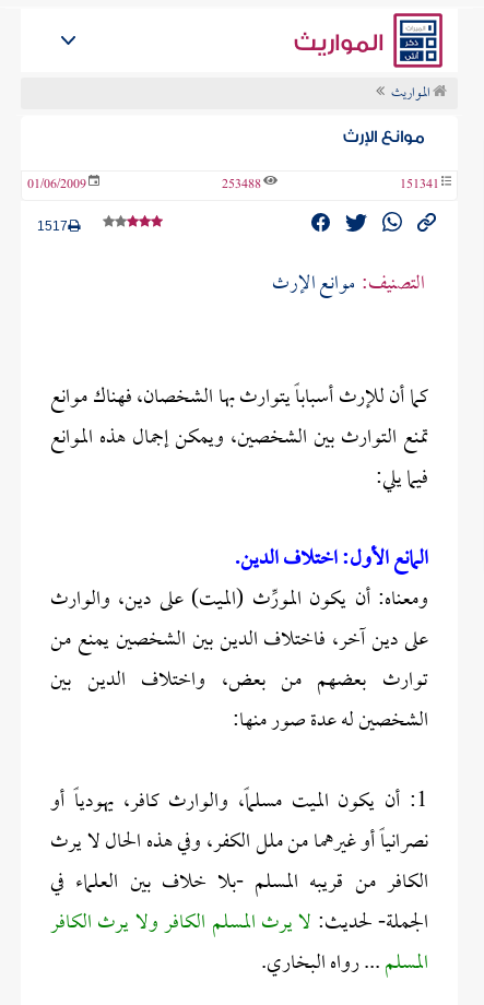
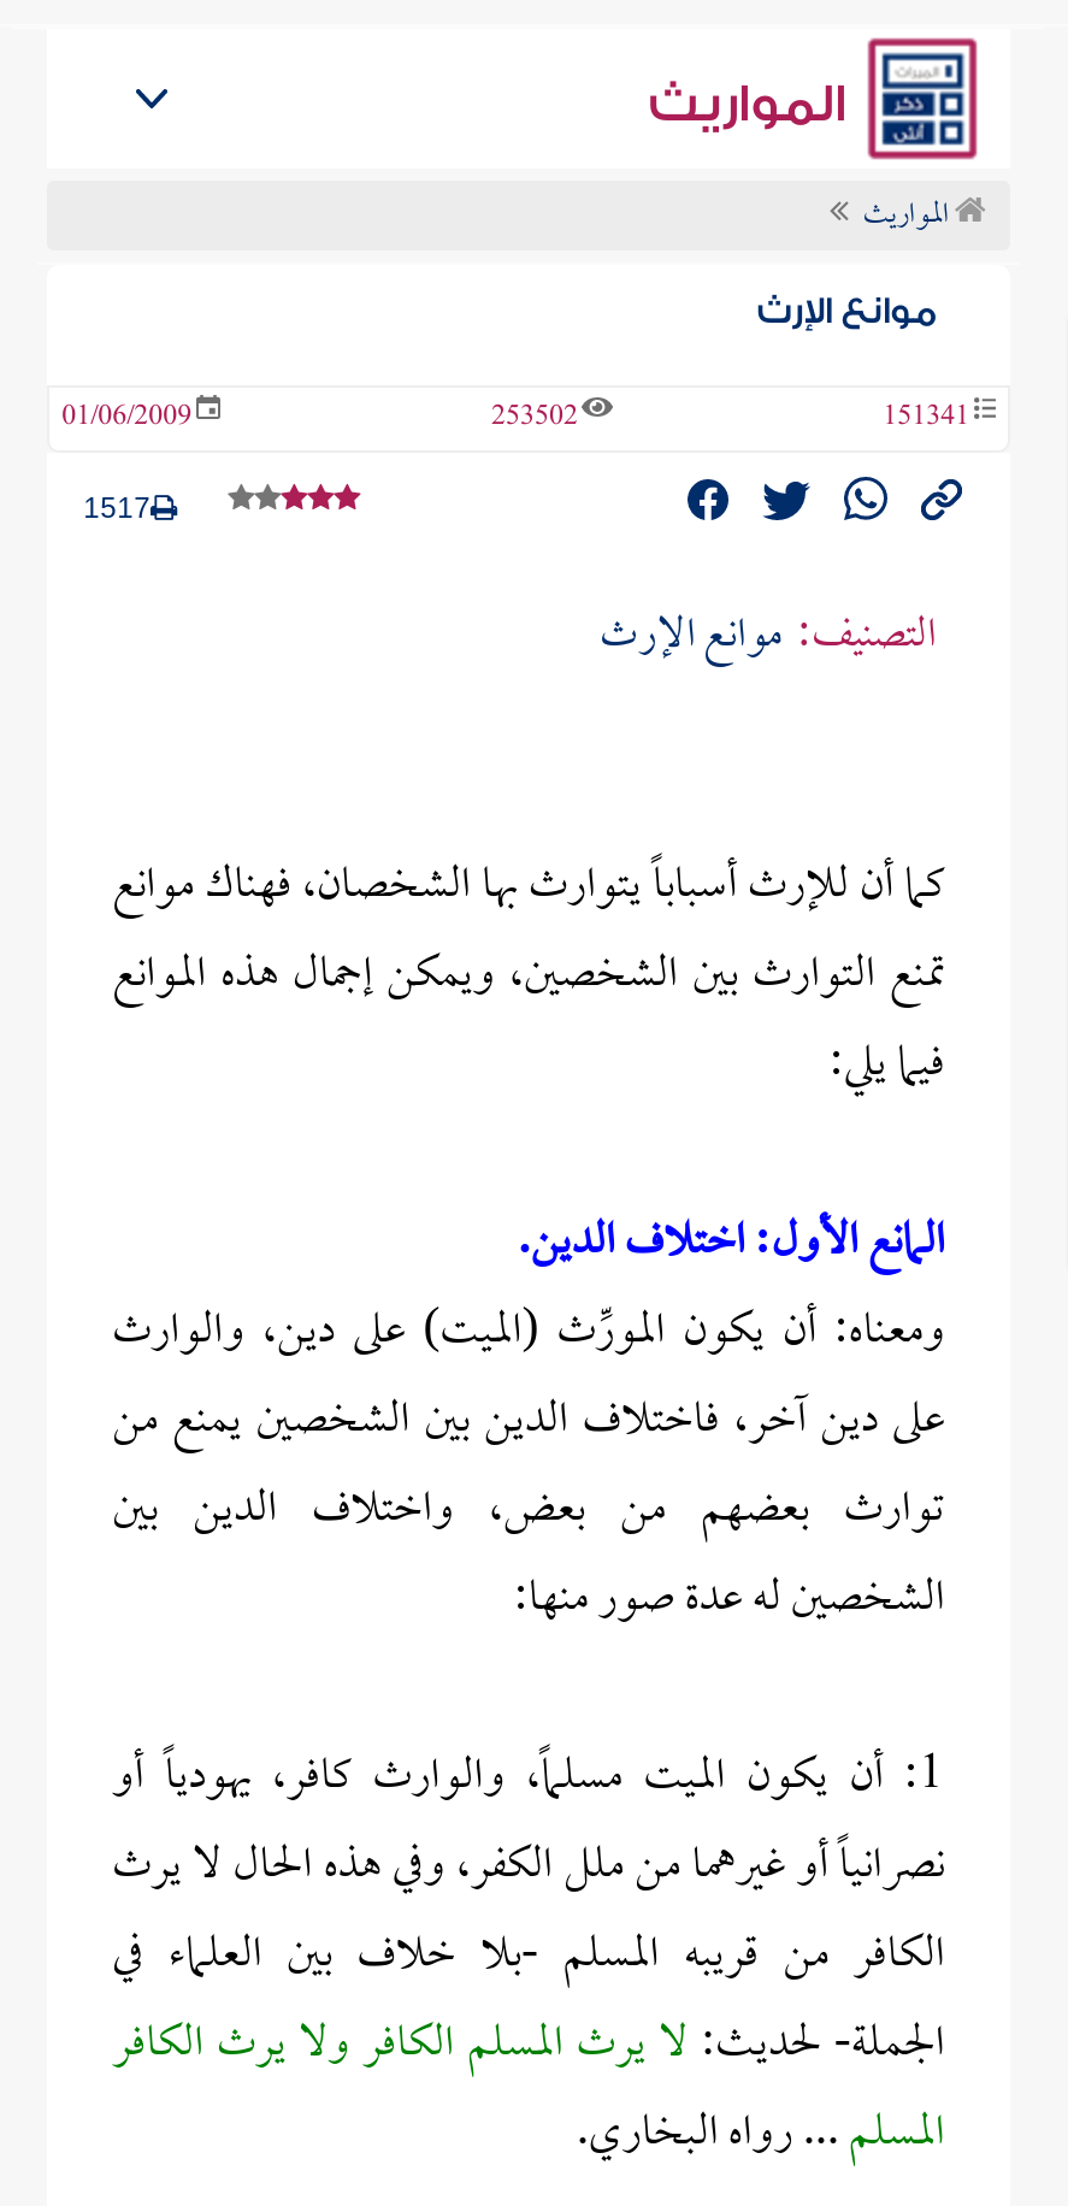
[222,174,262,198] 253488 -> [491,393,578,446] 253502

